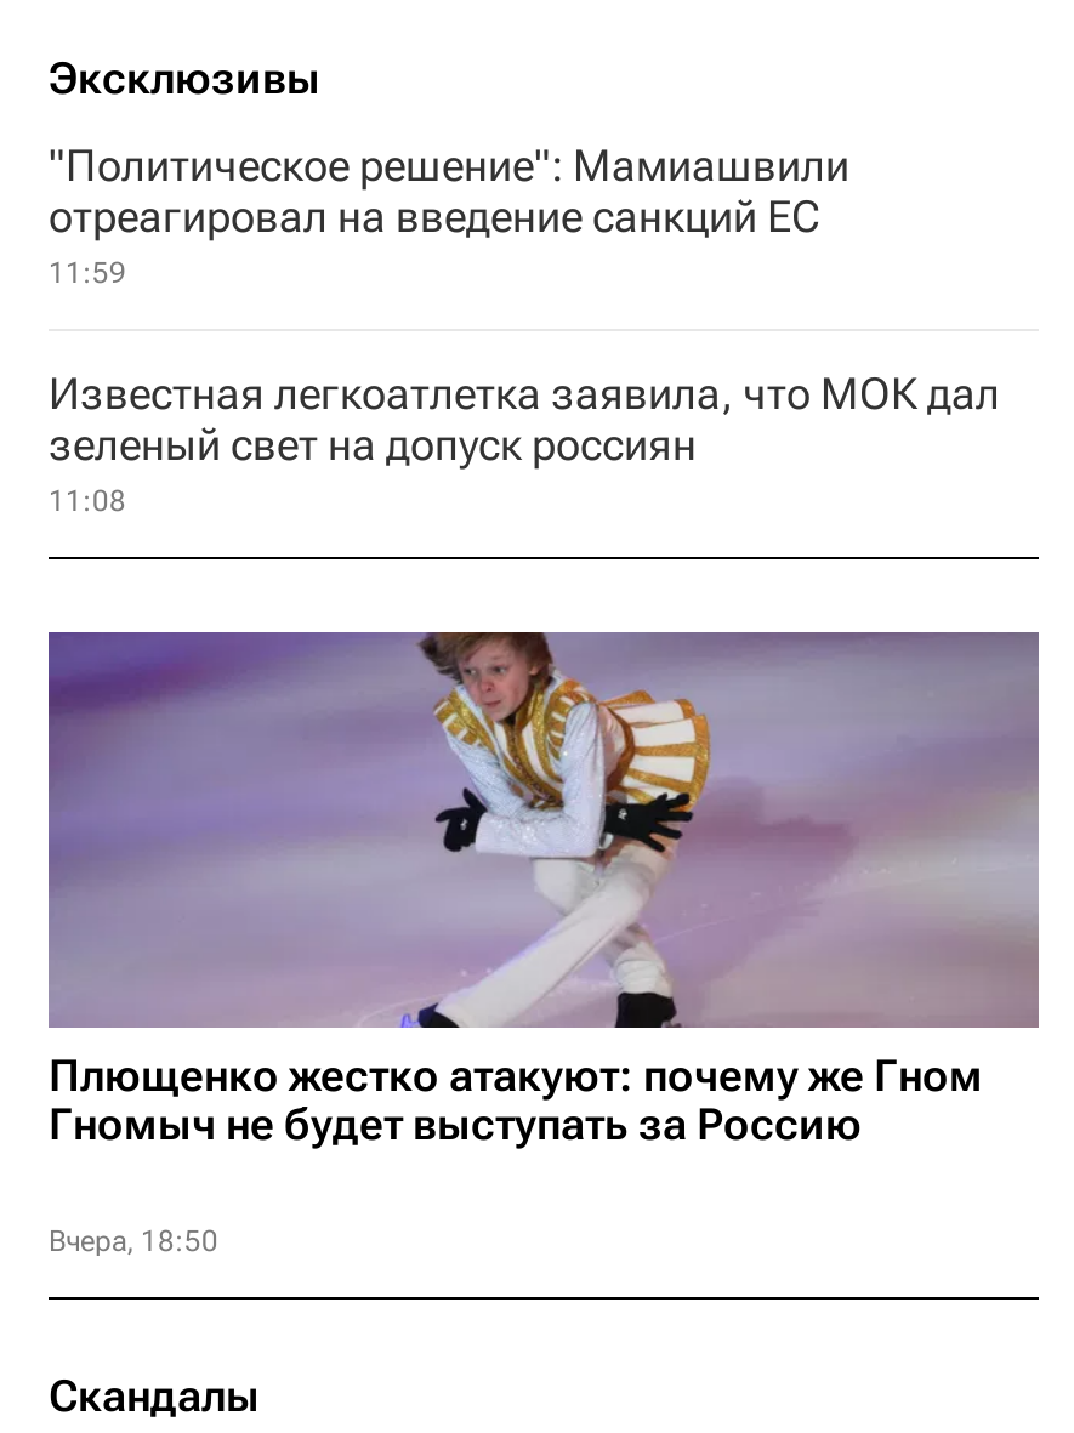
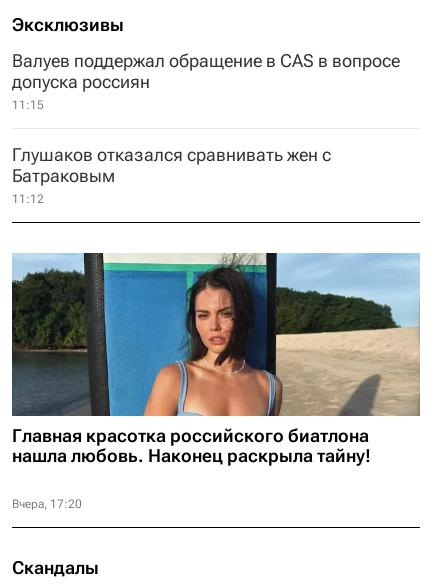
[49,140,849,290] "Политическое решение": Мамиашвили | отреагировал на введение санкций ЕС | 11:59 -> [12,50,400,112] Валуев поддержал обращение в CAS в вопросе | допуска россиян | 11:15
[49,368,1000,518] Известная легкоатлетка заявила, что МОК дал | зеленый свет на допуск россиян | 11:08 -> [12,144,331,206] Глушаков отказался сравнивать жен с | Батраковым | 11:12
[46,630,1041,1149] [image] | Плющенко жестко атакуют: почему же Гном | Гномыч не будет выступать за Россию -> [11,252,420,466] [image] | Главная красотка российского биатлона | нашла любовь. Наконец раскрыла тайну!
[49,1224,218,1258] Вчера, 18:50 -> [12,497,82,511] Вчера, 17:20

